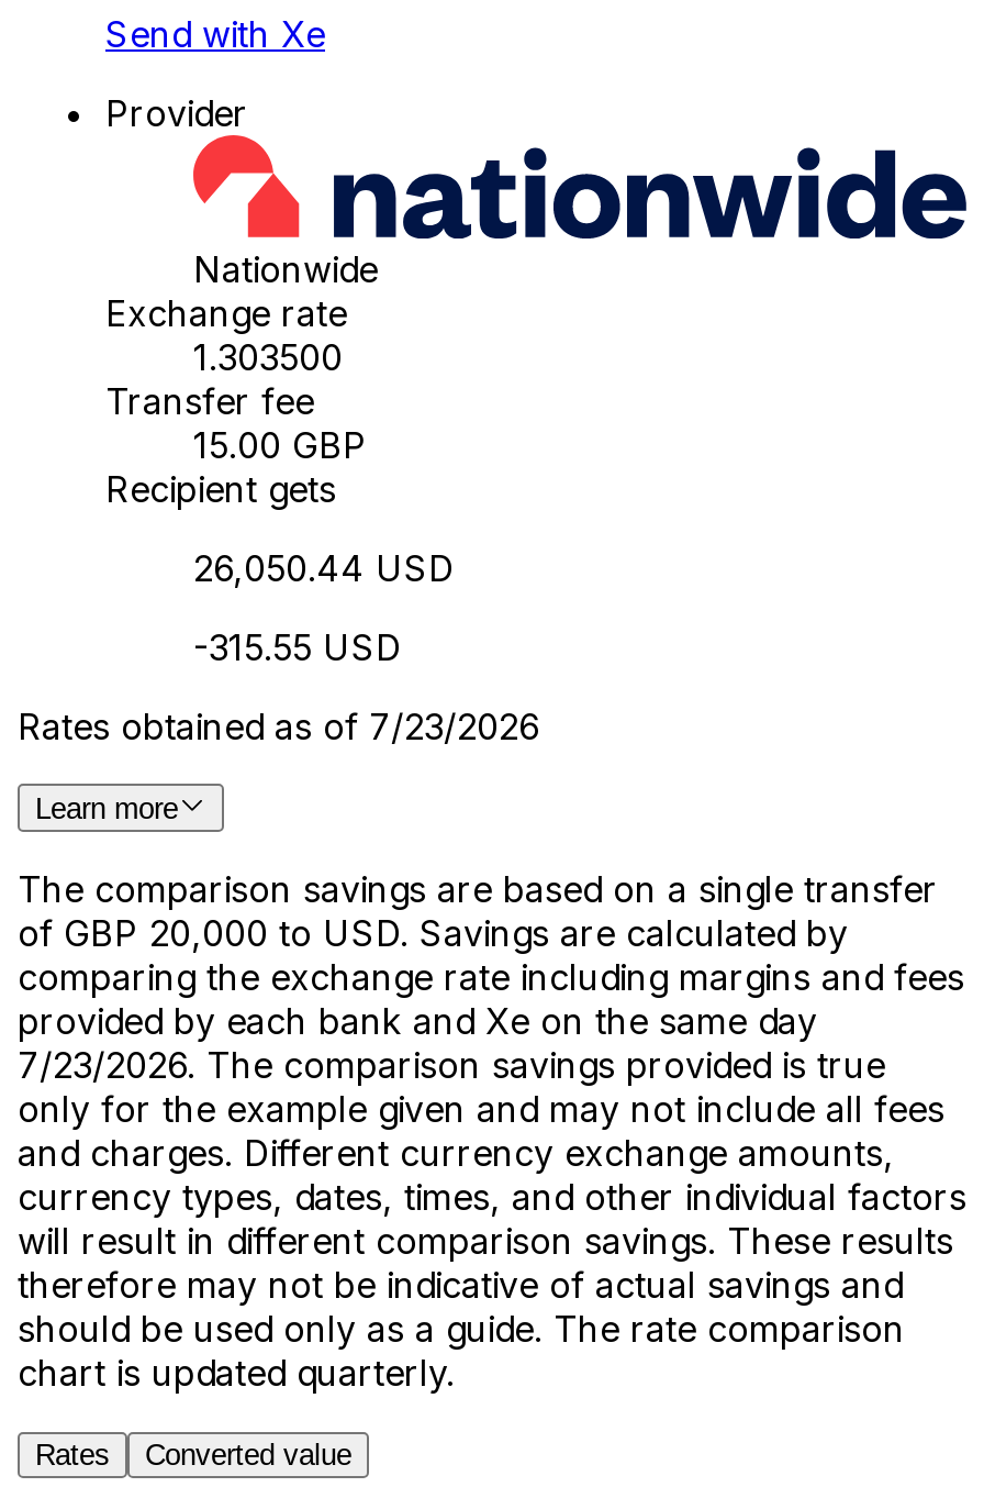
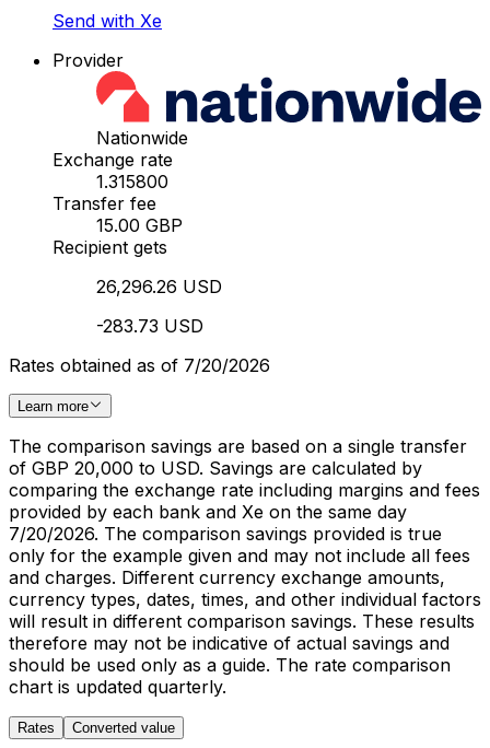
[193,335,343,379] 1.303500 -> [96,171,168,192] 1.315800
[193,546,455,590] 26,050.44 USD -> [96,276,222,297] 26,296.26 USD
[193,625,402,669] -315.55 USD -> [96,315,203,337] -283.73 USD
[18,704,540,748] Rates obtained as of 7/23/2026 -> [9,354,270,376] Rates obtained as of 7/20/2026
[18,1044,885,1088] 7/23/2026. The comparison savings provided is true -> [9,523,442,545] 7/20/2026. The comparison savings provided is true

